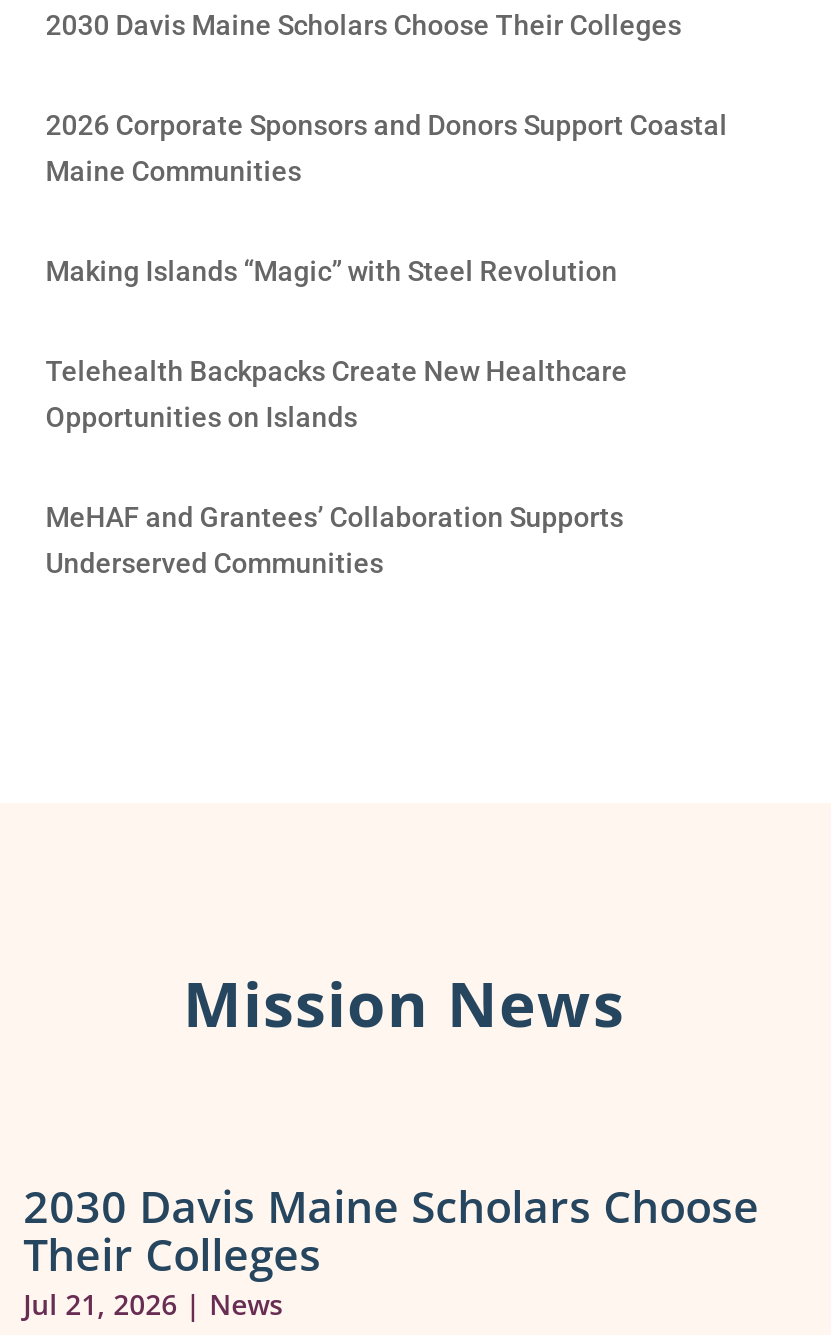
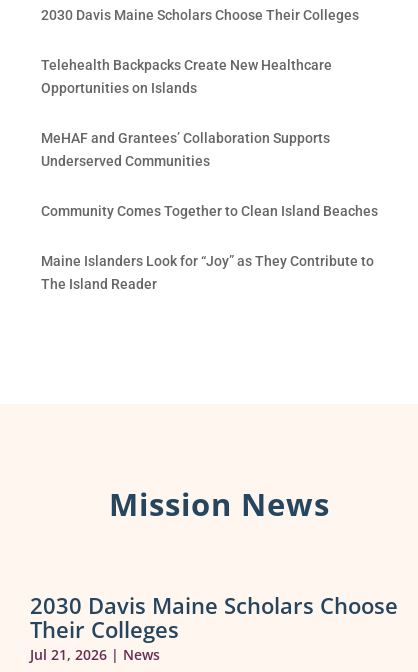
[46,110,728,288] 2026 Corporate Sponsors and Donors Support Coastal | Maine Communities | Making Islands “Magic” with Steel Revolution -> none
moved [46,356,628,580] -> [41,56,332,168]: Telehealth Backpacks Create New Healthcare | Opportunities on Islands | MeHAF and Grantees’ Collaboration Supports | Underserved Communities
none -> [41,202,378,291] Community Comes Together to Clean Island Beaches | Maine Islanders Look for “Joy” as They Contribute to | The Island Reader

